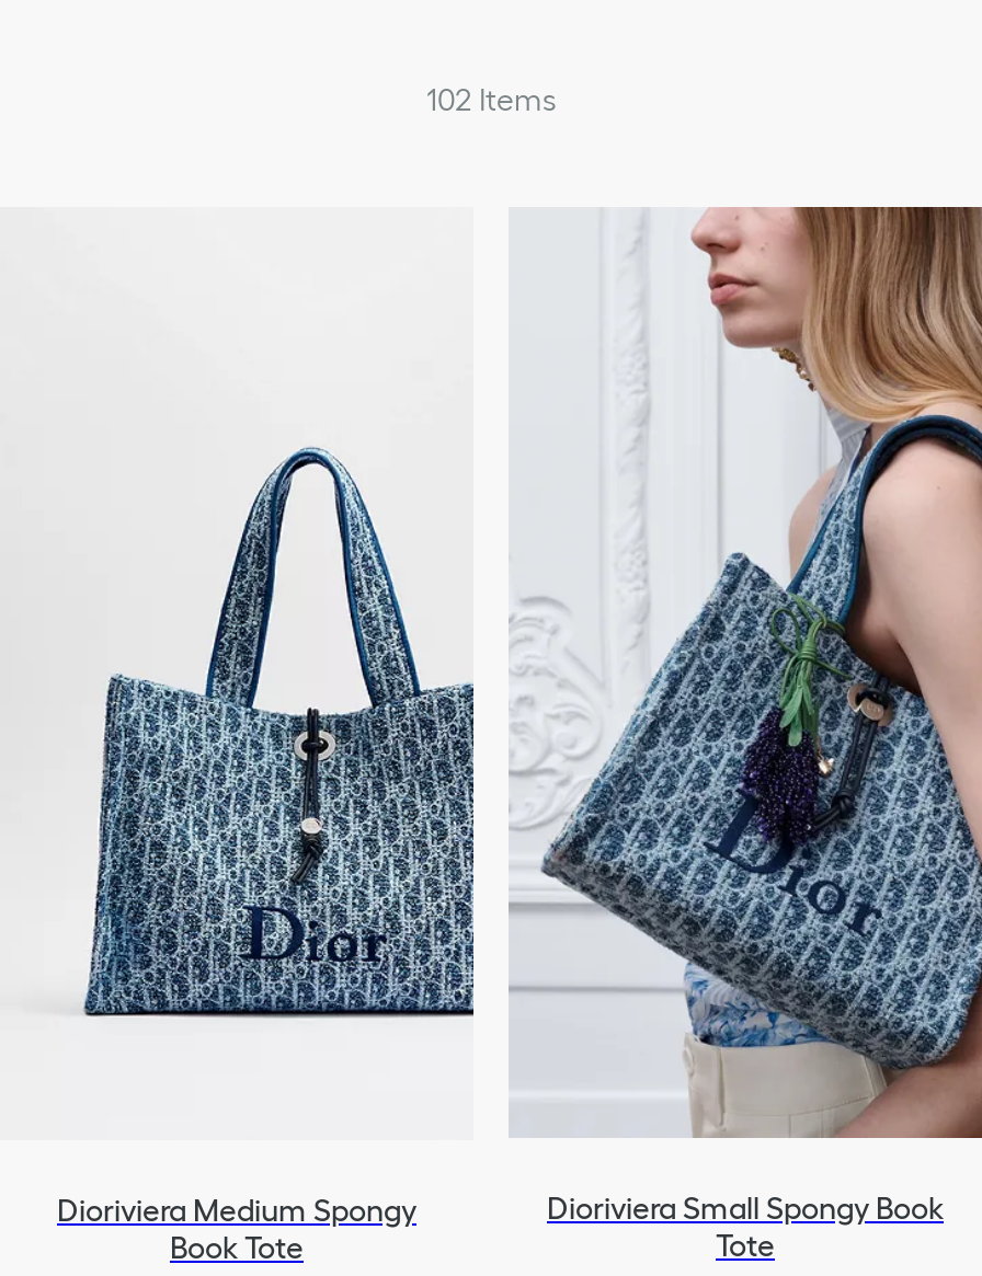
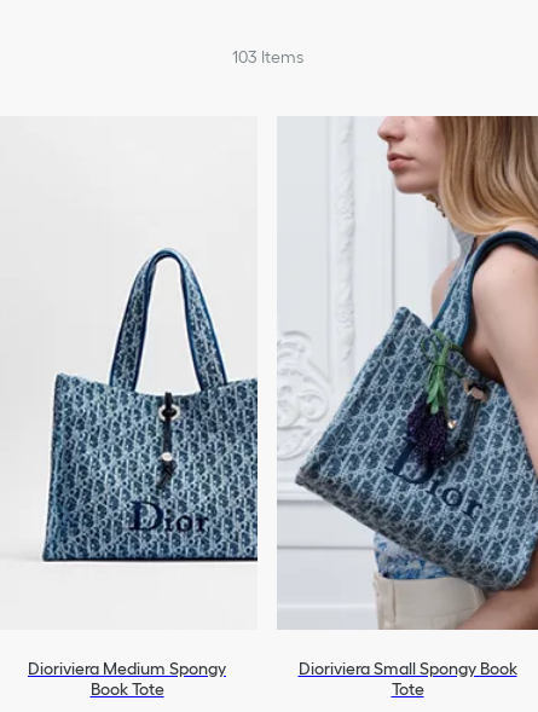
[426,82,556,117] 102 Items -> [232,47,303,66] 103 Items

